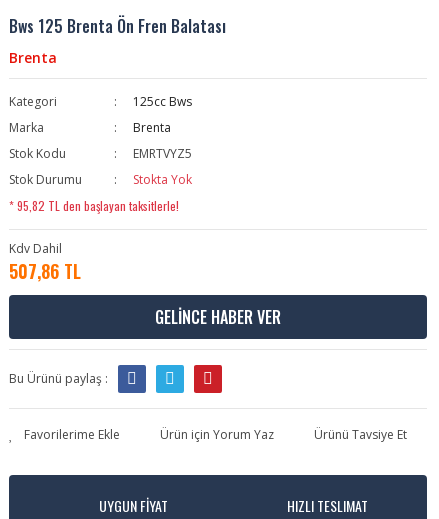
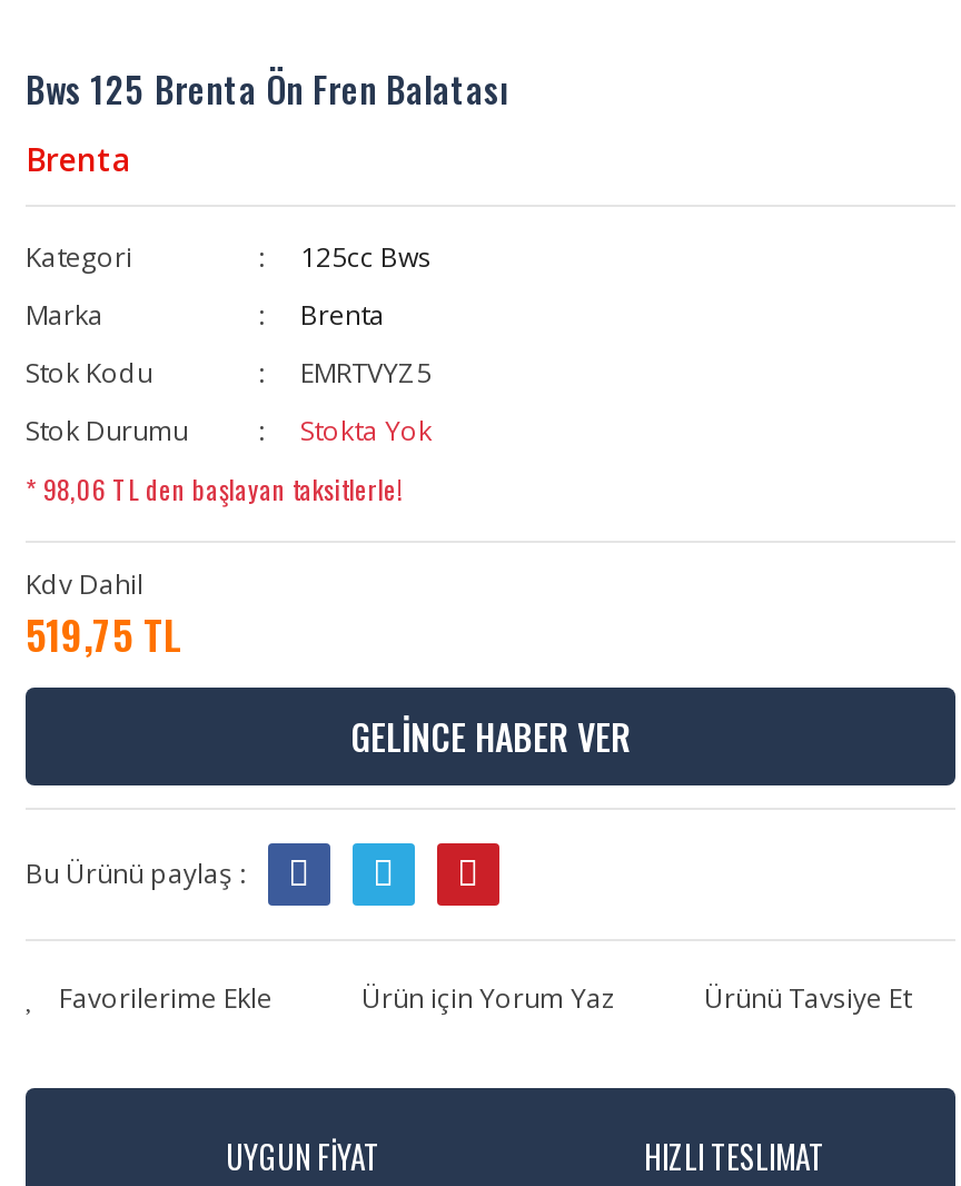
[9,197,179,214] * 95,82 TL den başlayan taksitlerle! -> [26,470,404,507] * 98,06 TL den başlayan taksitlerle!
[9,258,81,284] 507,86 TL -> [26,605,181,663] 519,75 TL

